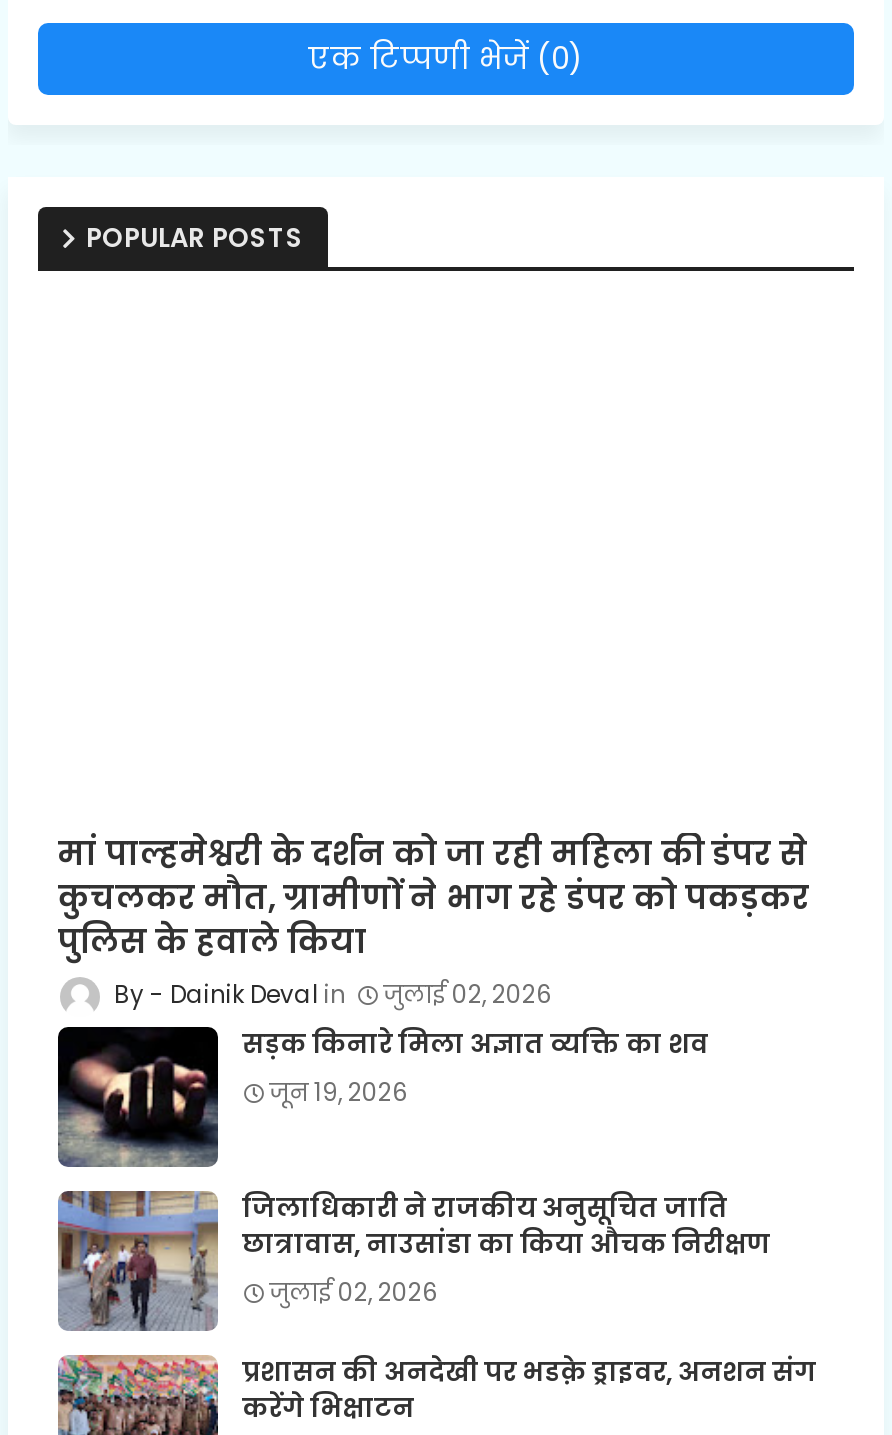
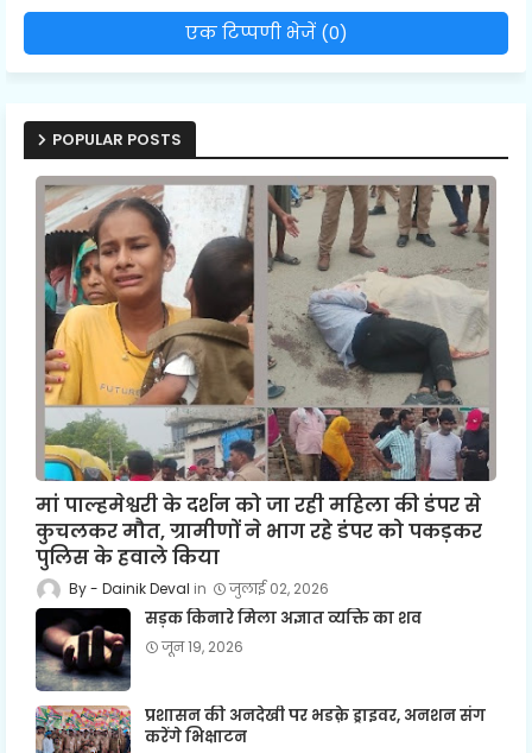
none -> [34,176,496,482] [image]
[58,1188,770,1331] [image] | जिलाधिकारी ने राजकीय अनुसूचित जाति | छात्रावास, नाउसांडा का किया औचक निरीक्षण | जुलाई 02, 2026 -> none

